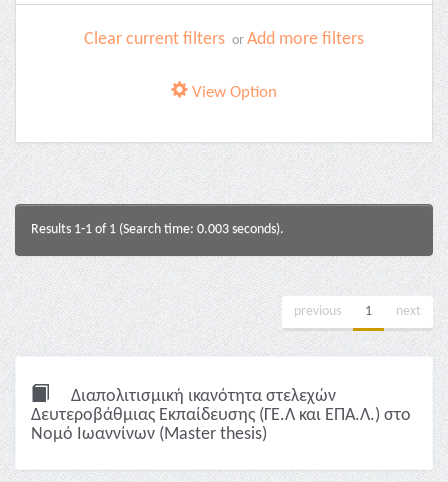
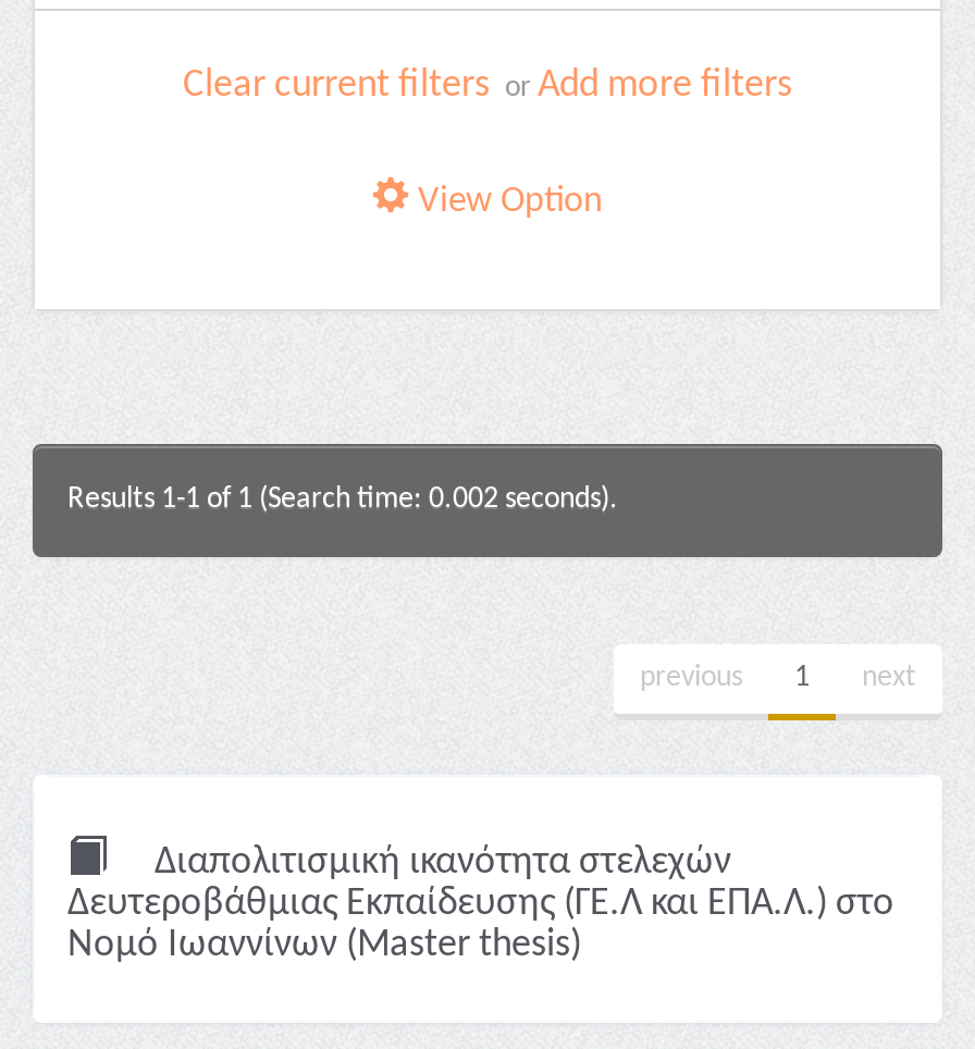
[31,222,284,237] Results 1-1 of 1 (Search time: 0.003 seconds). -> [67,483,618,516] Results 1-1 of 1 (Search time: 0.002 seconds).

